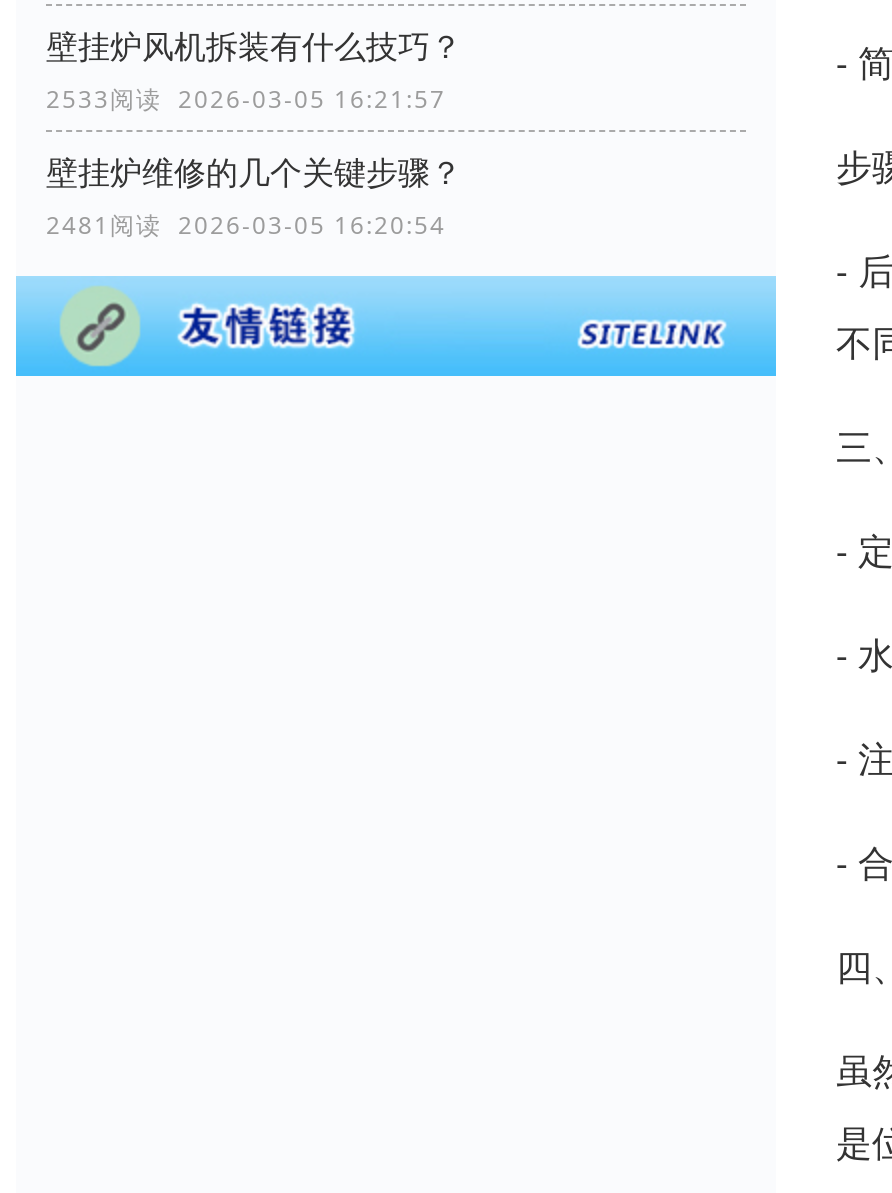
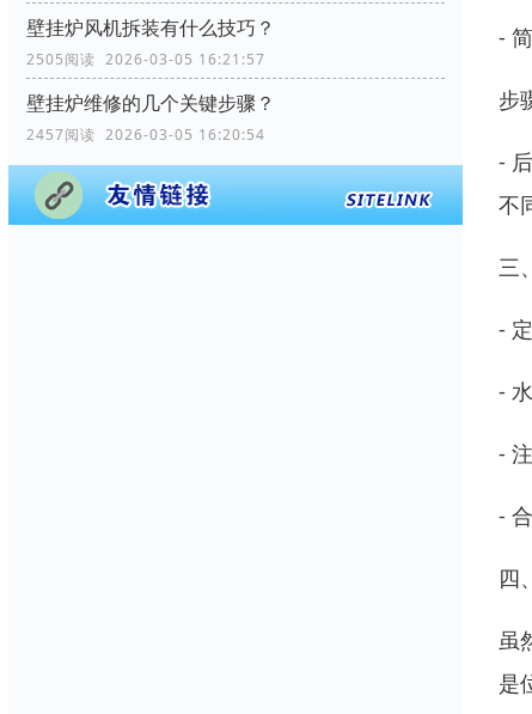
[46,81,446,115] 2533阅读 2026-03-05 16:21:57 -> [26,48,265,69] 2505阅读 2026-03-05 16:21:57
[46,207,446,241] 2481阅读 2026-03-05 16:20:54 -> [26,124,265,144] 2457阅读 2026-03-05 16:20:54

